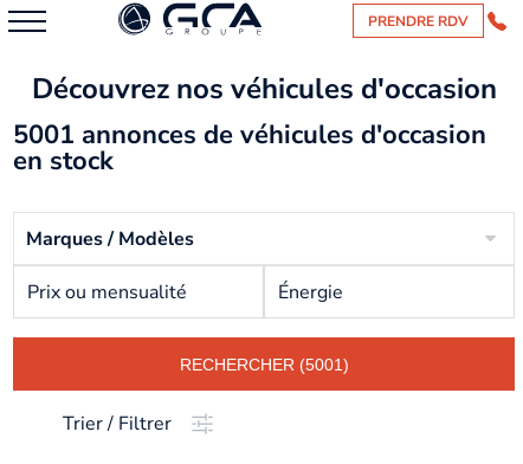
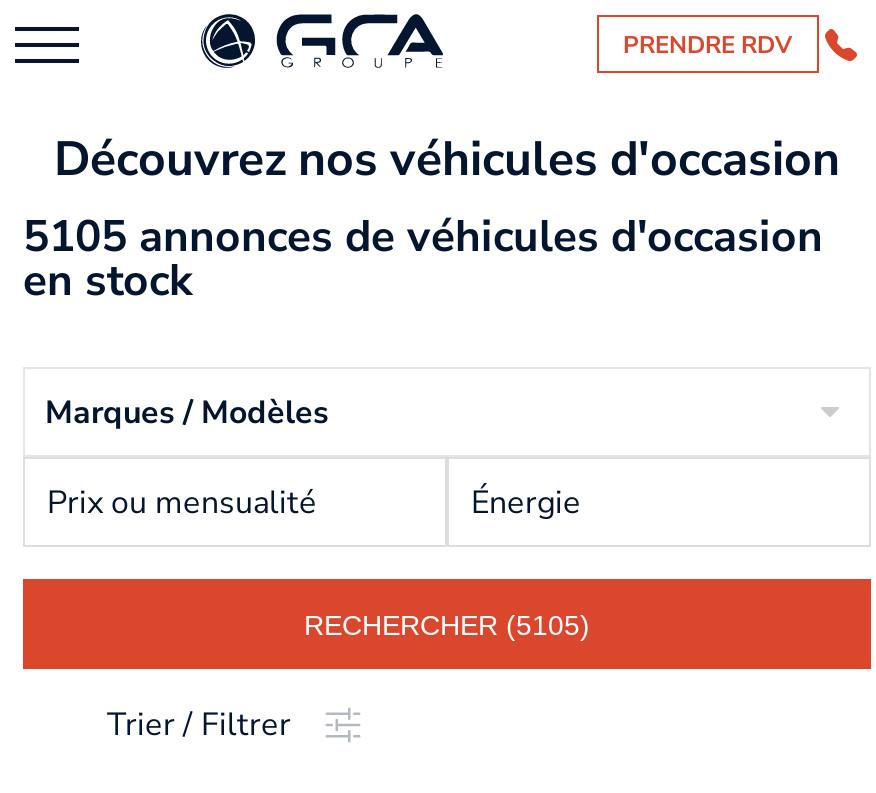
[13,117,486,153] 5001 annonces de véhicules d'occasion -> [23,207,823,267] 5105 annonces de véhicules d'occasion
[179,355,348,373] RECHERCHER (5001) -> [304,608,590,640] RECHERCHER (5105)

